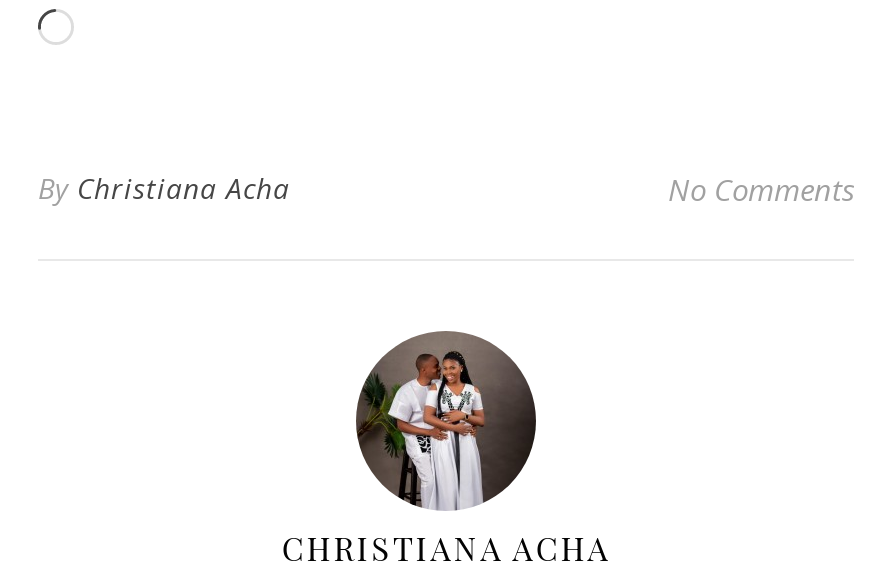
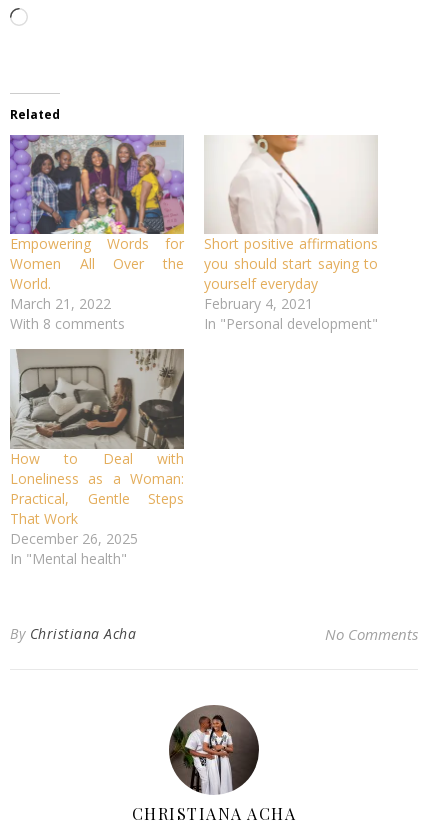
none -> [9,134,185,333] [image] | Empowering Words for | Women All Over the | World. | March 21, 2022 | With 8 comments
none -> [9,348,185,567] [image] | How to Deal with | Loneliness as a Woman: | Practical, Gentle Steps | That Work | December 26, 2025 | In "Mental health"
none -> [10,106,60,123] Related
none -> [204,134,378,333] [image] | Short positive affirmations | you should start saying to | yourself everyday | February 4, 2021 | In "Personal development"

